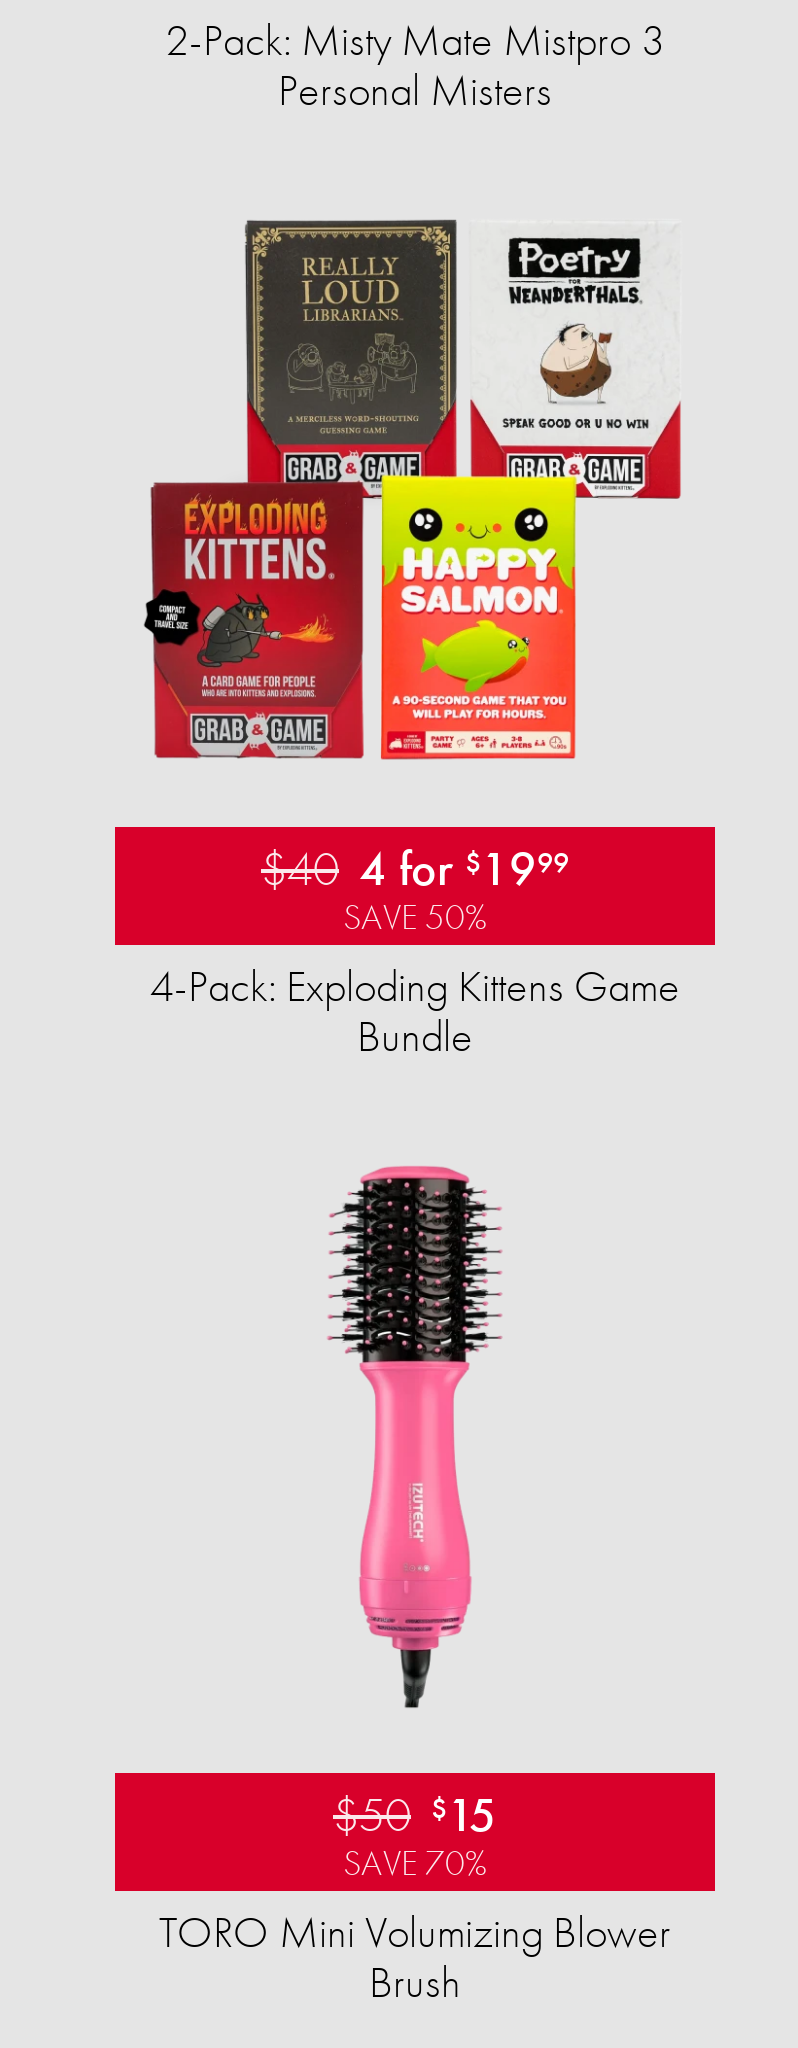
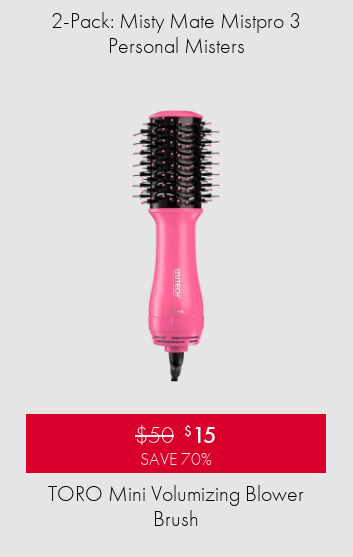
[143,219,683,1066] [image] | $40 4 for $1999 | SAVE 50% | 4-Pack: Exploding Kittens Game | Bundle -> none

